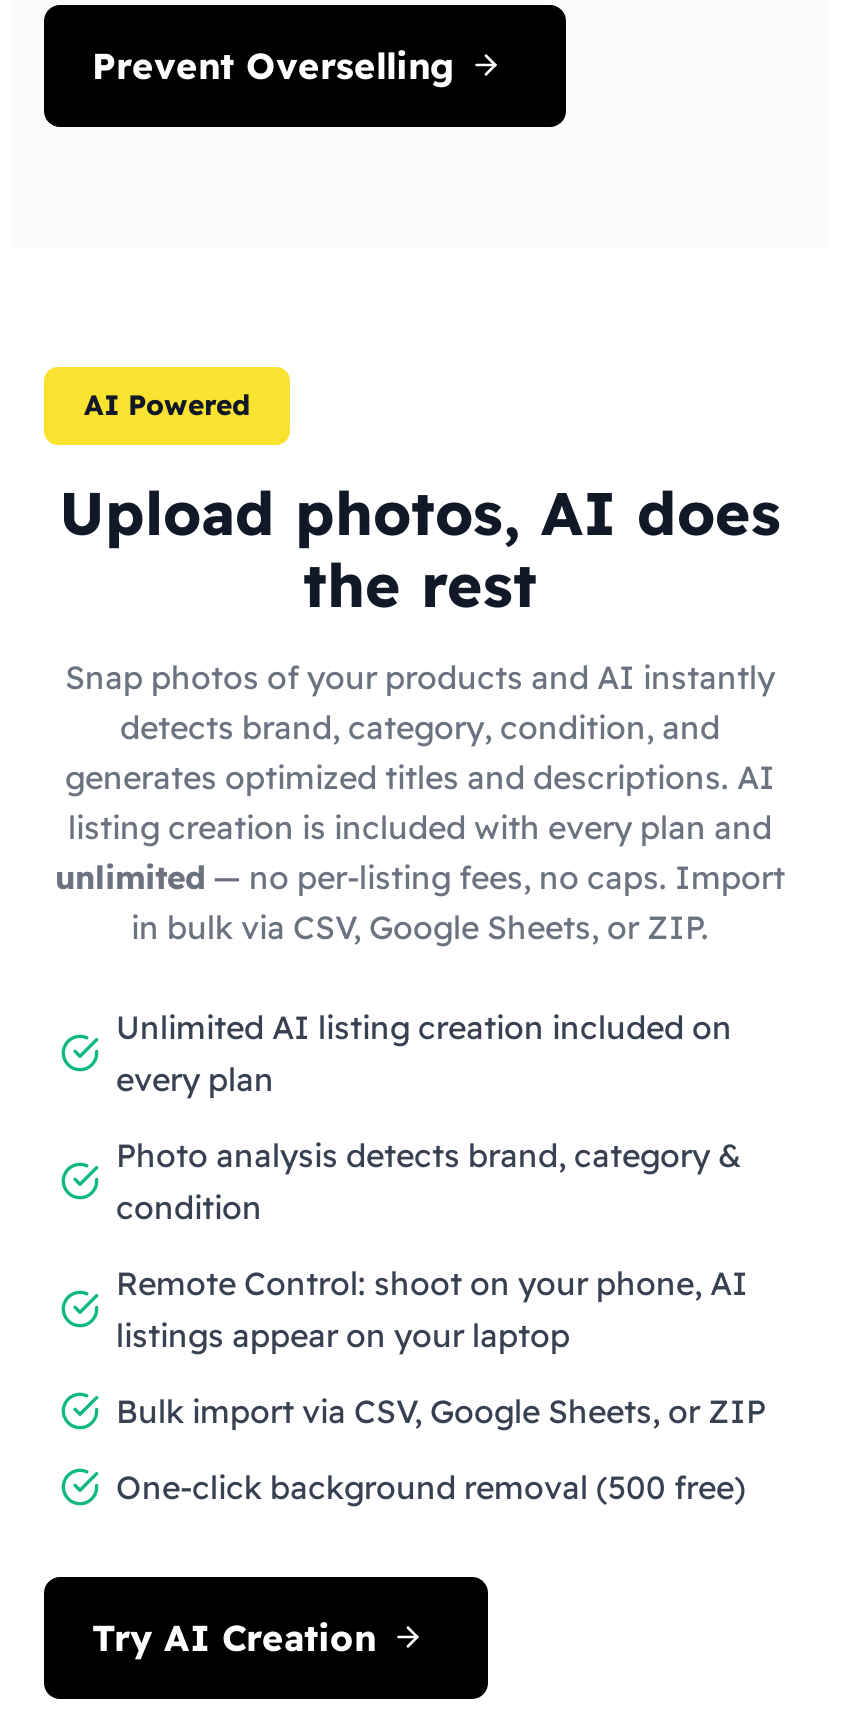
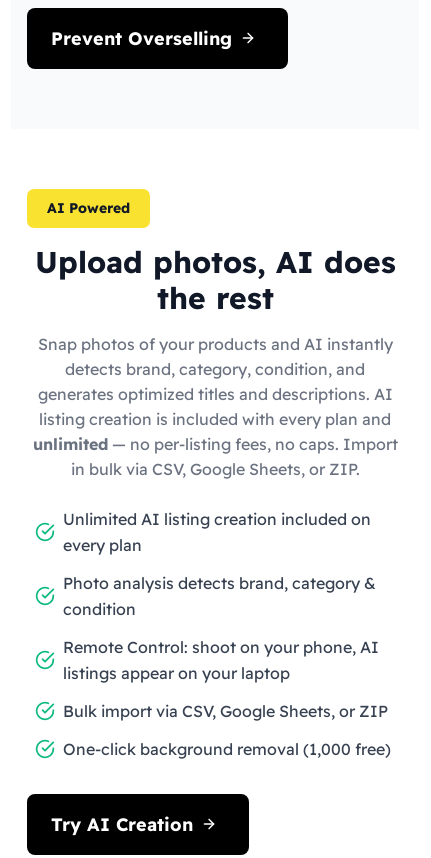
[116,1467,746,1507] One-click background removal (500 free) -> [63,739,391,759] One-click background removal (1,000 free)

